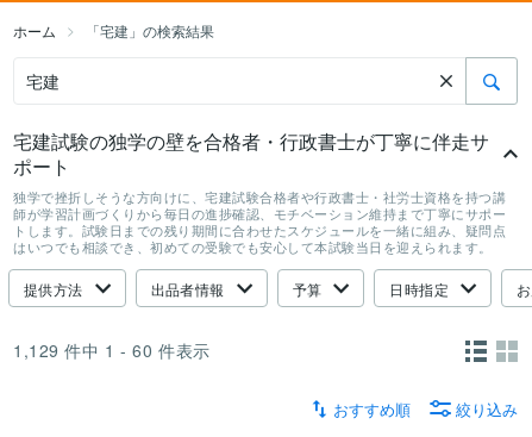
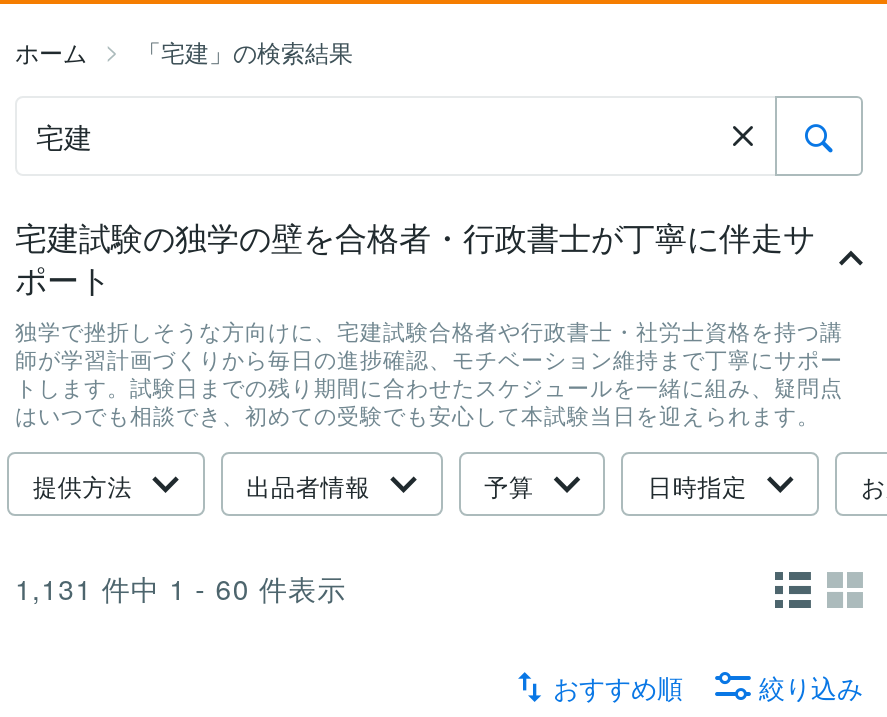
[13,338,210,362] 1,129 件中 1 - 60 件表示 -> [15,568,346,608] 1,131 件中 1 - 60 件表示

